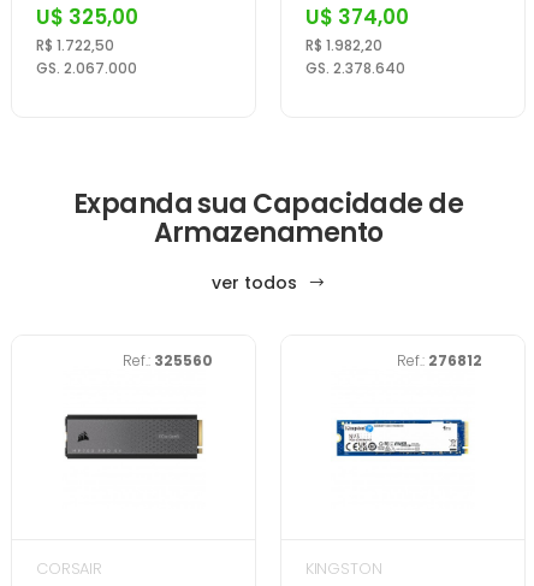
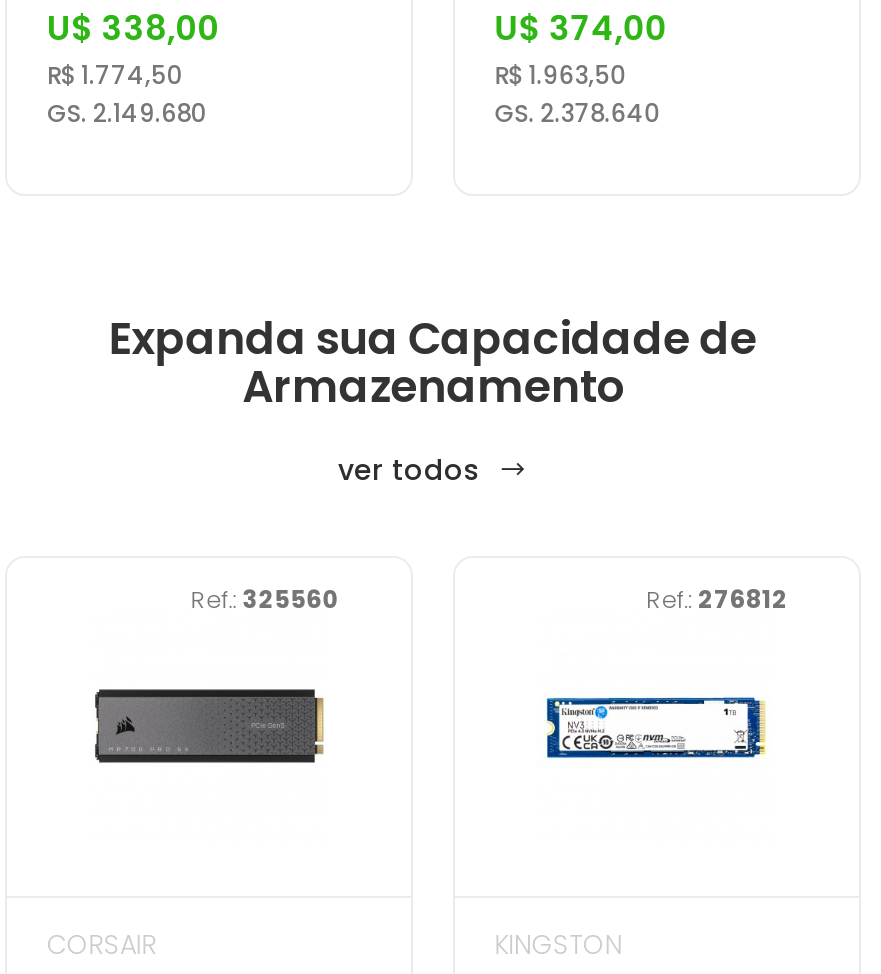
[36,3,138,32] U$ 325,00 -> [47,5,219,53] U$ 338,00
[36,35,114,56] R$ 1.722,50 -> [47,59,183,93] R$ 1.774,50
[305,35,382,56] R$ 1.982,20 -> [495,59,627,93] R$ 1.963,50
[36,58,137,79] GS. 2.067.000 -> [47,97,207,131] GS. 2.149.680

